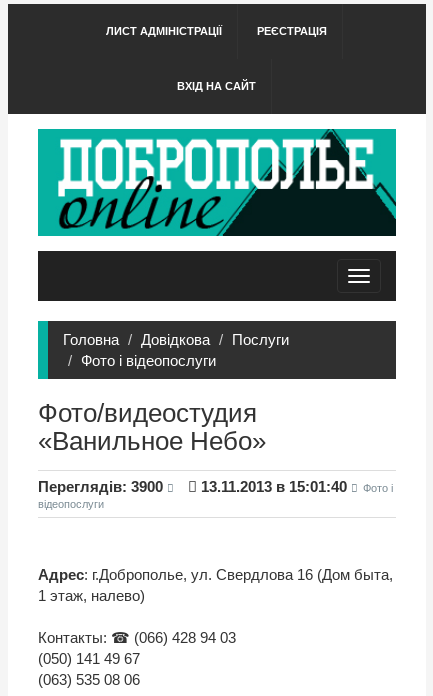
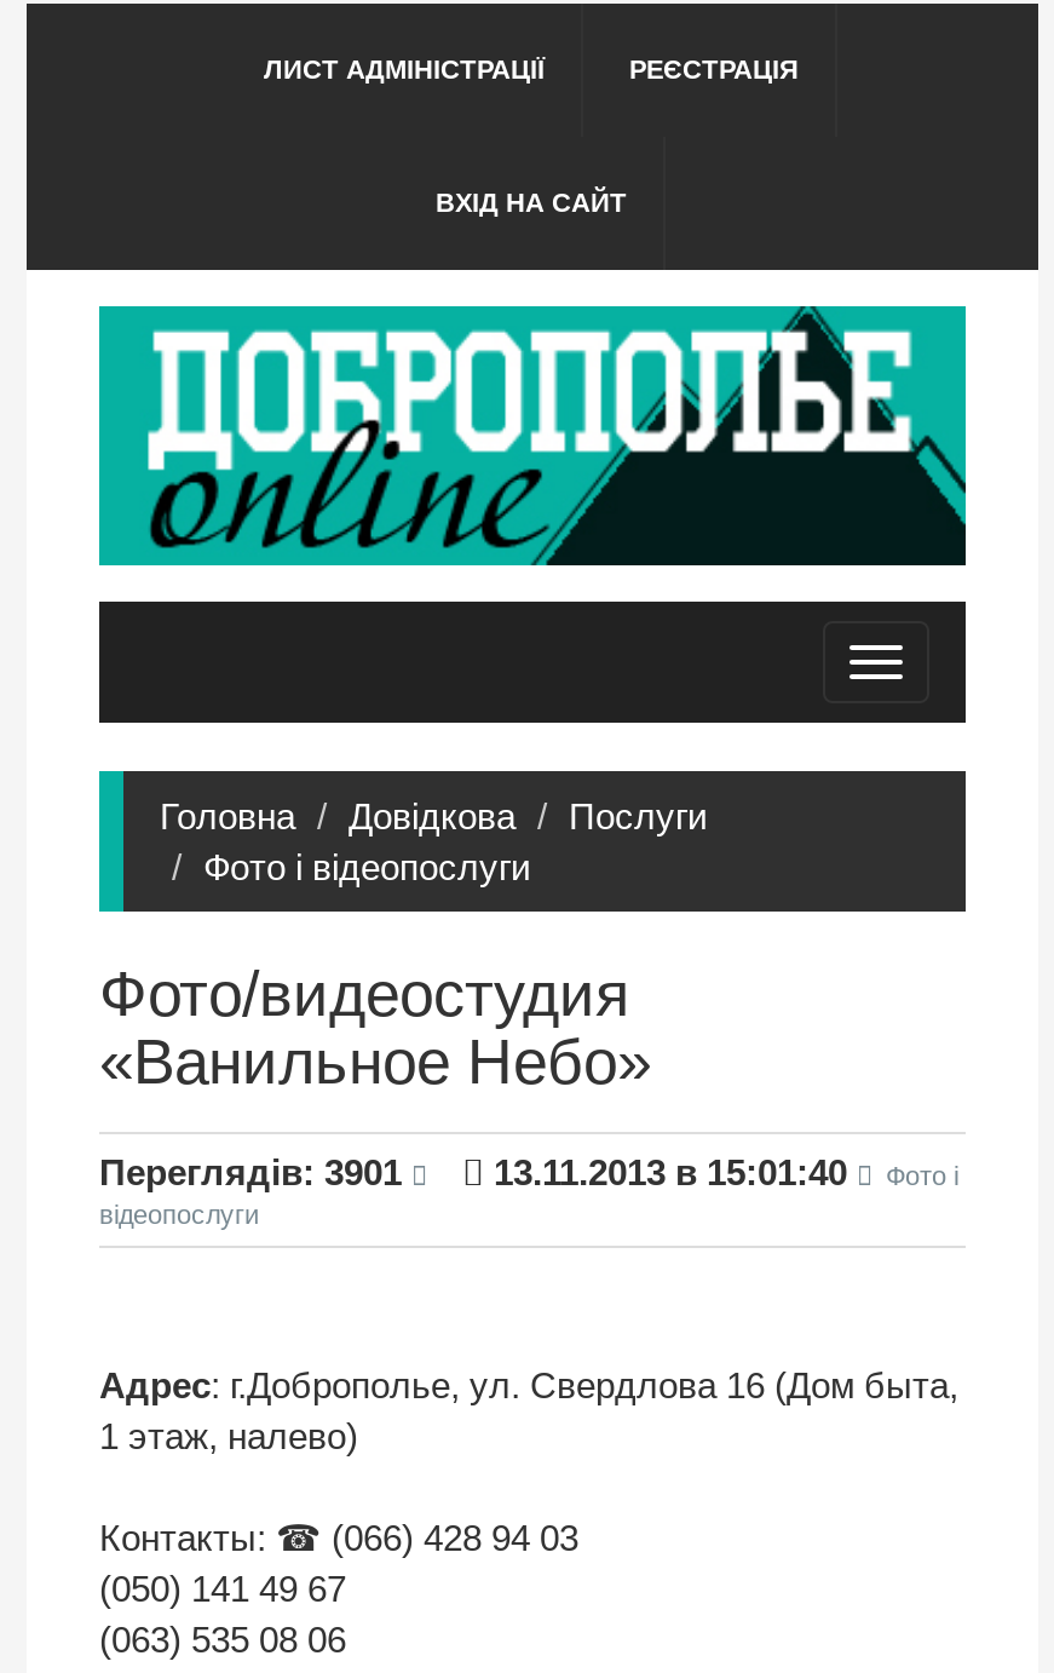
[38,478,393,495] Переглядiв: 3900 13.11.2013 в 15:01:40 Фото і -> [99,1151,958,1192] Переглядiв: 3901 13.11.2013 в 15:01:40 Фото і

